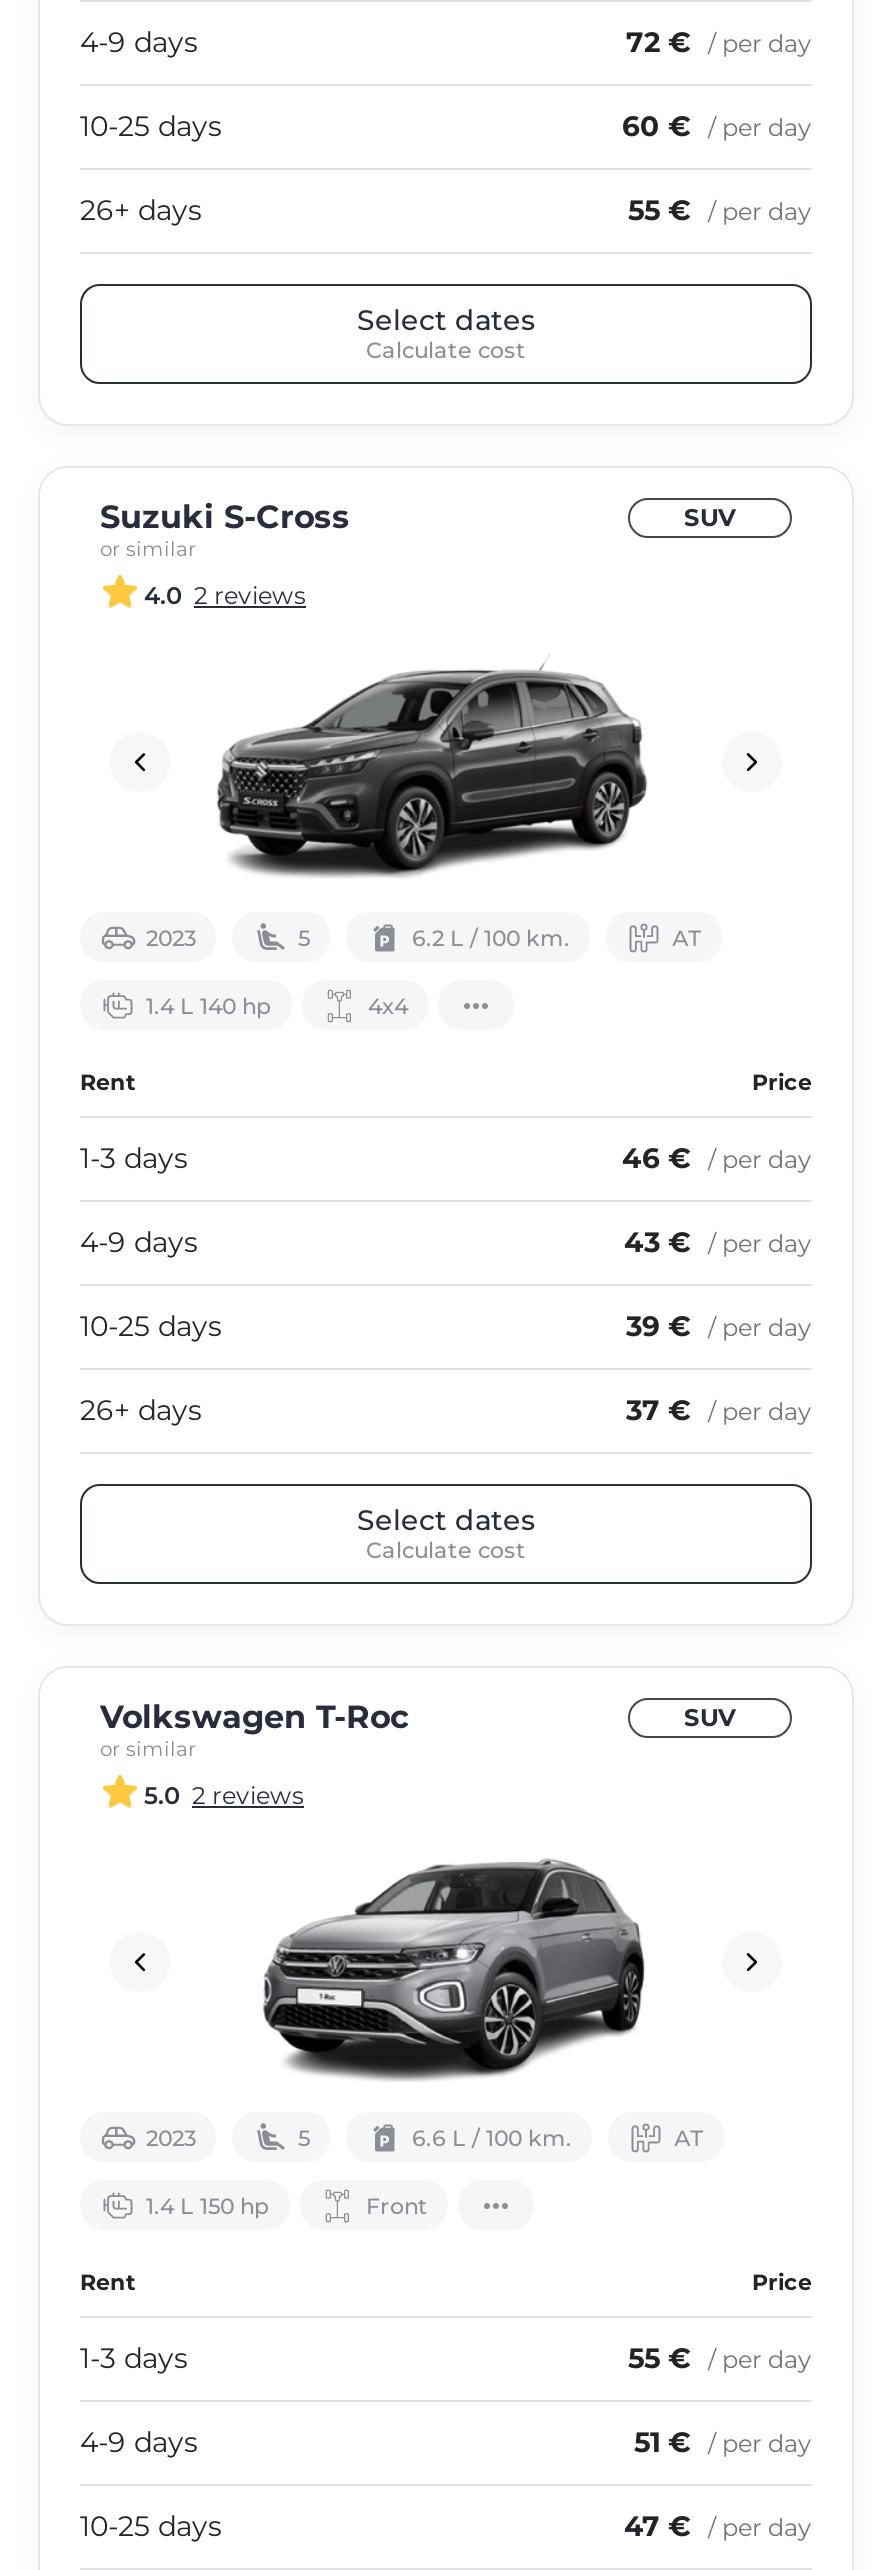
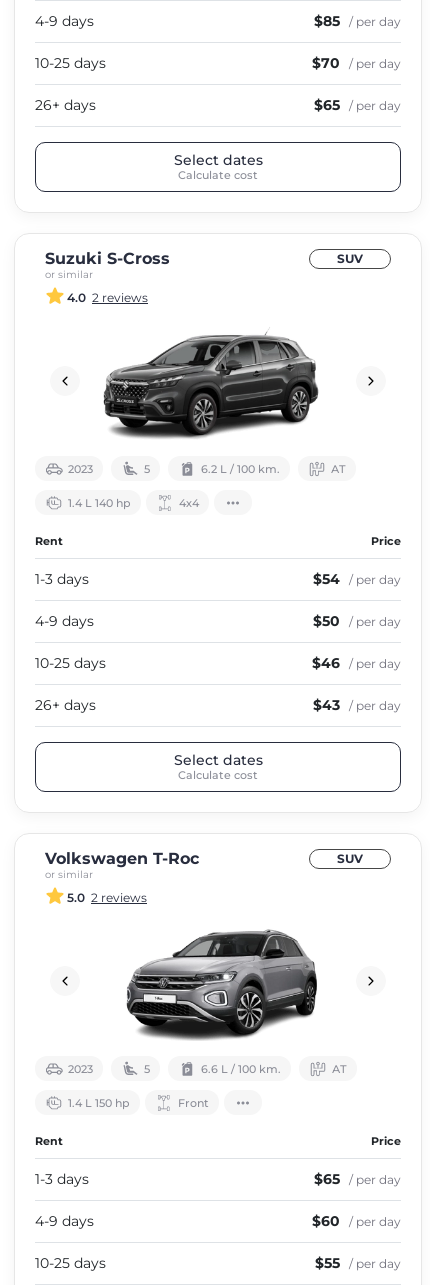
[626,24,812,60] 72 € / per day -> [314,12,401,30] $85 / per day
[622,108,812,144] 60 € / per day -> [312,54,401,72] $70 / per day
[628,192,812,228] 55 € / per day -> [314,96,401,114] $65 / per day
[622,1140,812,1176] 46 € / per day -> [313,570,401,588] $54 / per day
[624,1224,812,1260] 43 € / per day -> [313,612,401,630] $50 / per day
[626,1308,812,1344] 39 € / per day -> [312,654,401,672] $46 / per day
[626,1392,812,1428] 37 € / per day -> [313,696,401,714] $43 / per day
[628,2340,812,2376] 55 € / per day -> [314,1170,401,1188] $65 / per day
[634,2424,812,2460] 51 € / per day -> [312,1212,401,1230] $60 / per day
[624,2508,812,2544] 47 € / per day -> [315,1254,401,1272] $55 / per day

